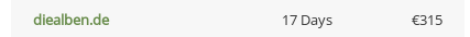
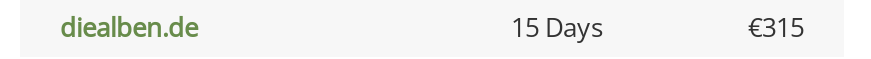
[281,10,332,29] 17 Days -> [511,9,603,45] 15 Days

